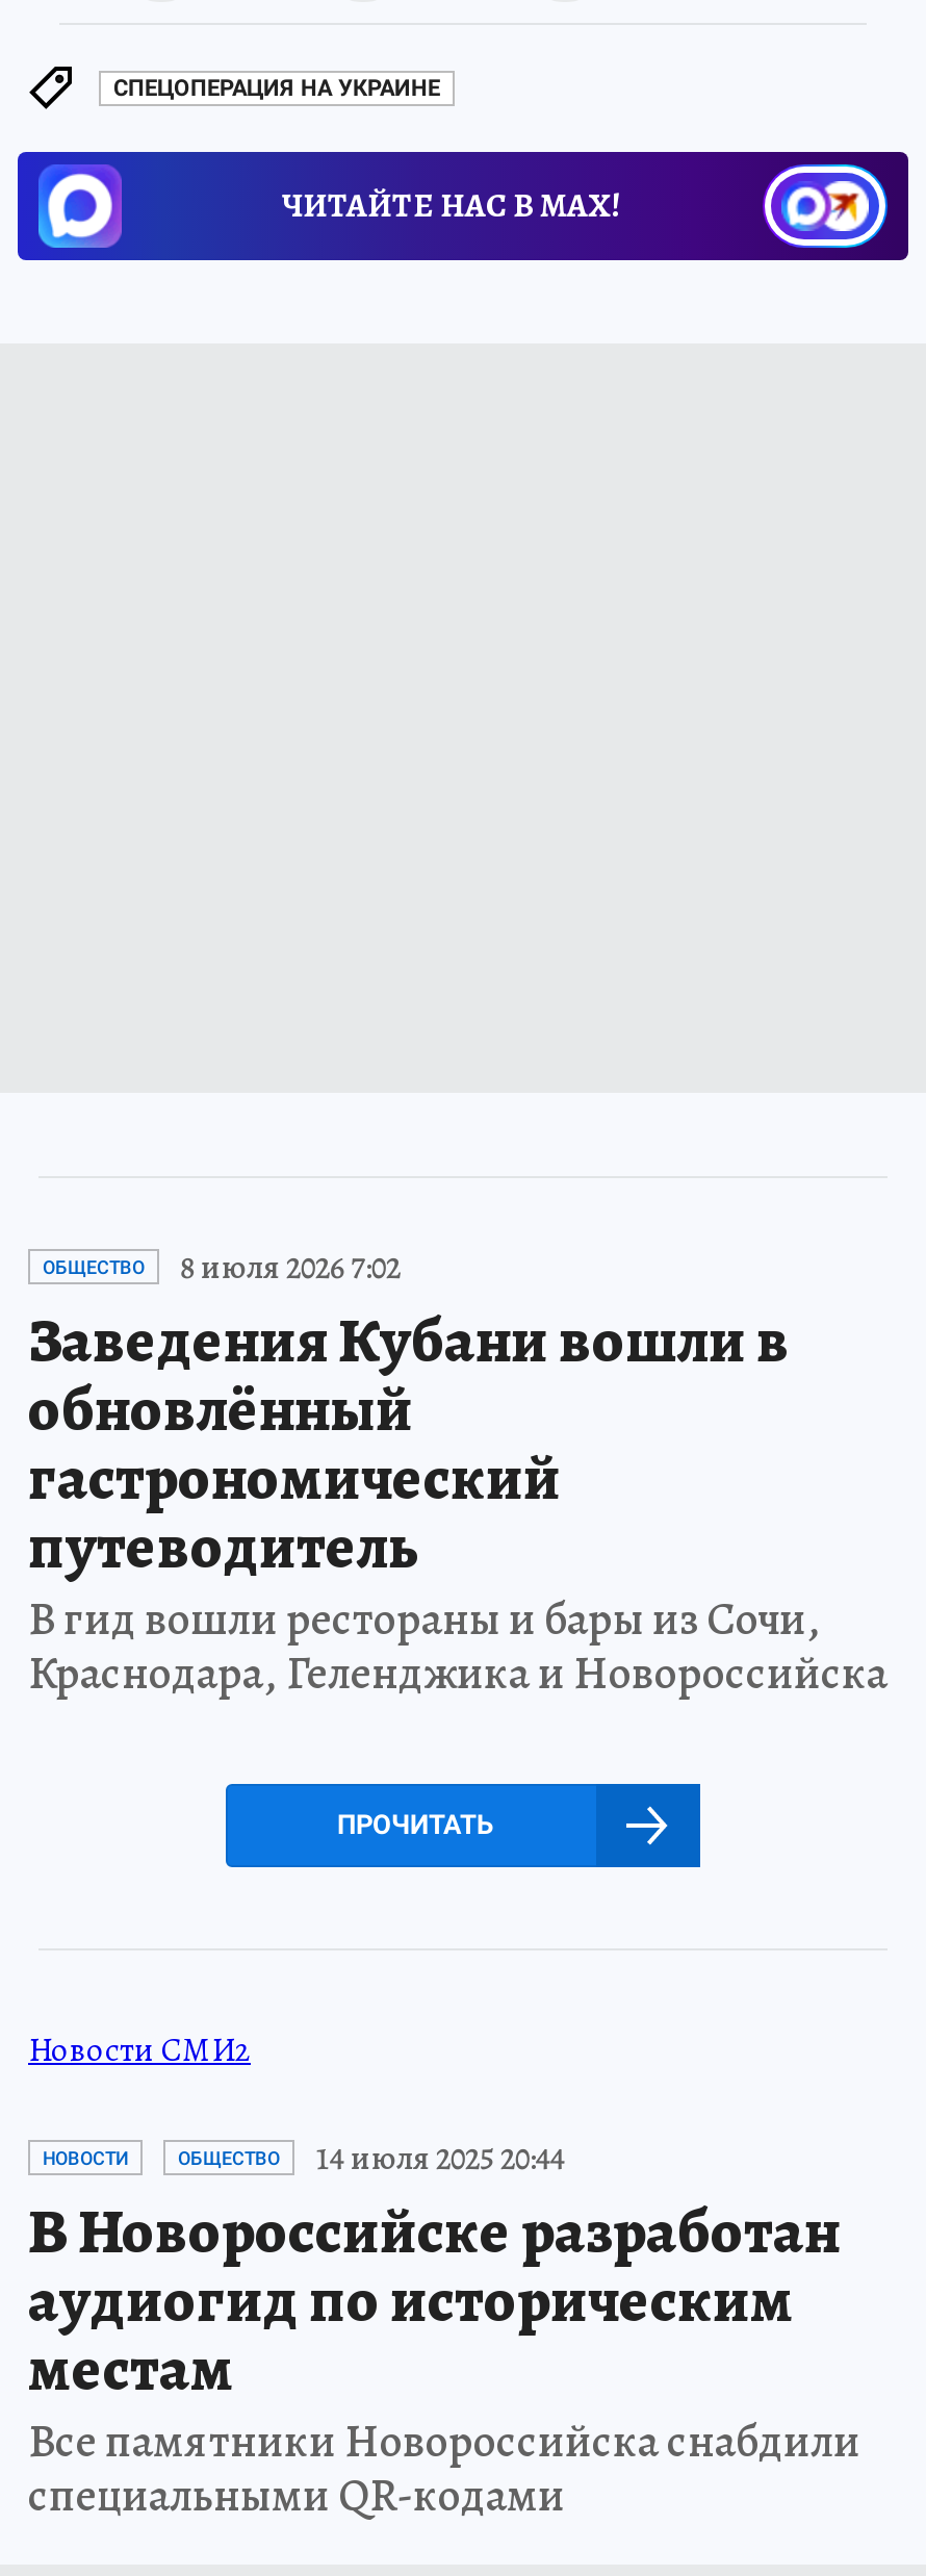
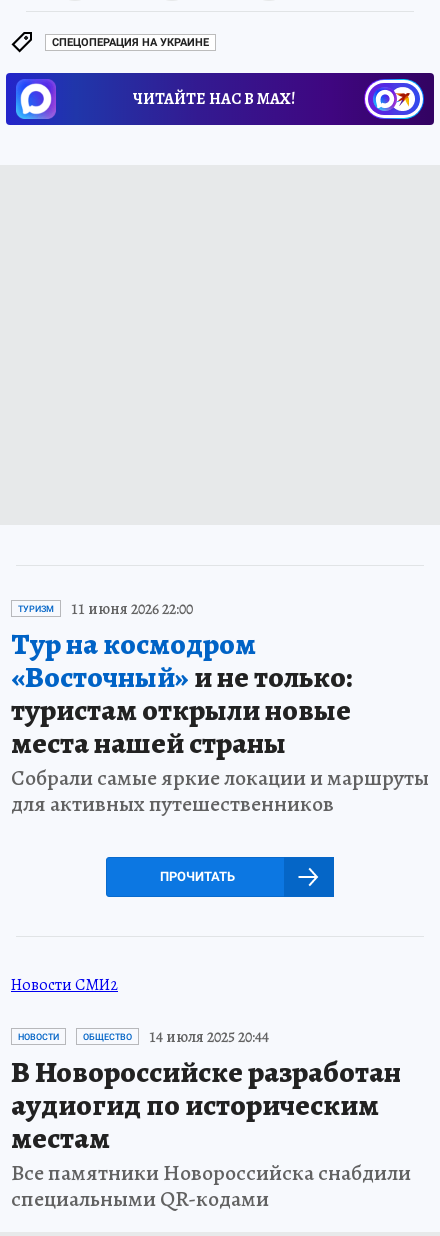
[28,1244,888,1704] ОБЩЕСТВО | 8 июля 2026 7:02 | Заведения Кубани вошли в | обновлённый | гастрономический | путеводитель | В гид вошли рестораны и бары из Сочи, | Краснодара, Геленджика и Новороссийска -> [11,598,429,819] ТУРИЗМ | 11 июня 2026 22:00 | Тур на космодром | «Восточный»и не только: | туристам открыли новые | места нашей страны | Собрали самые яркие локации и маршруты | для активных путешественников

